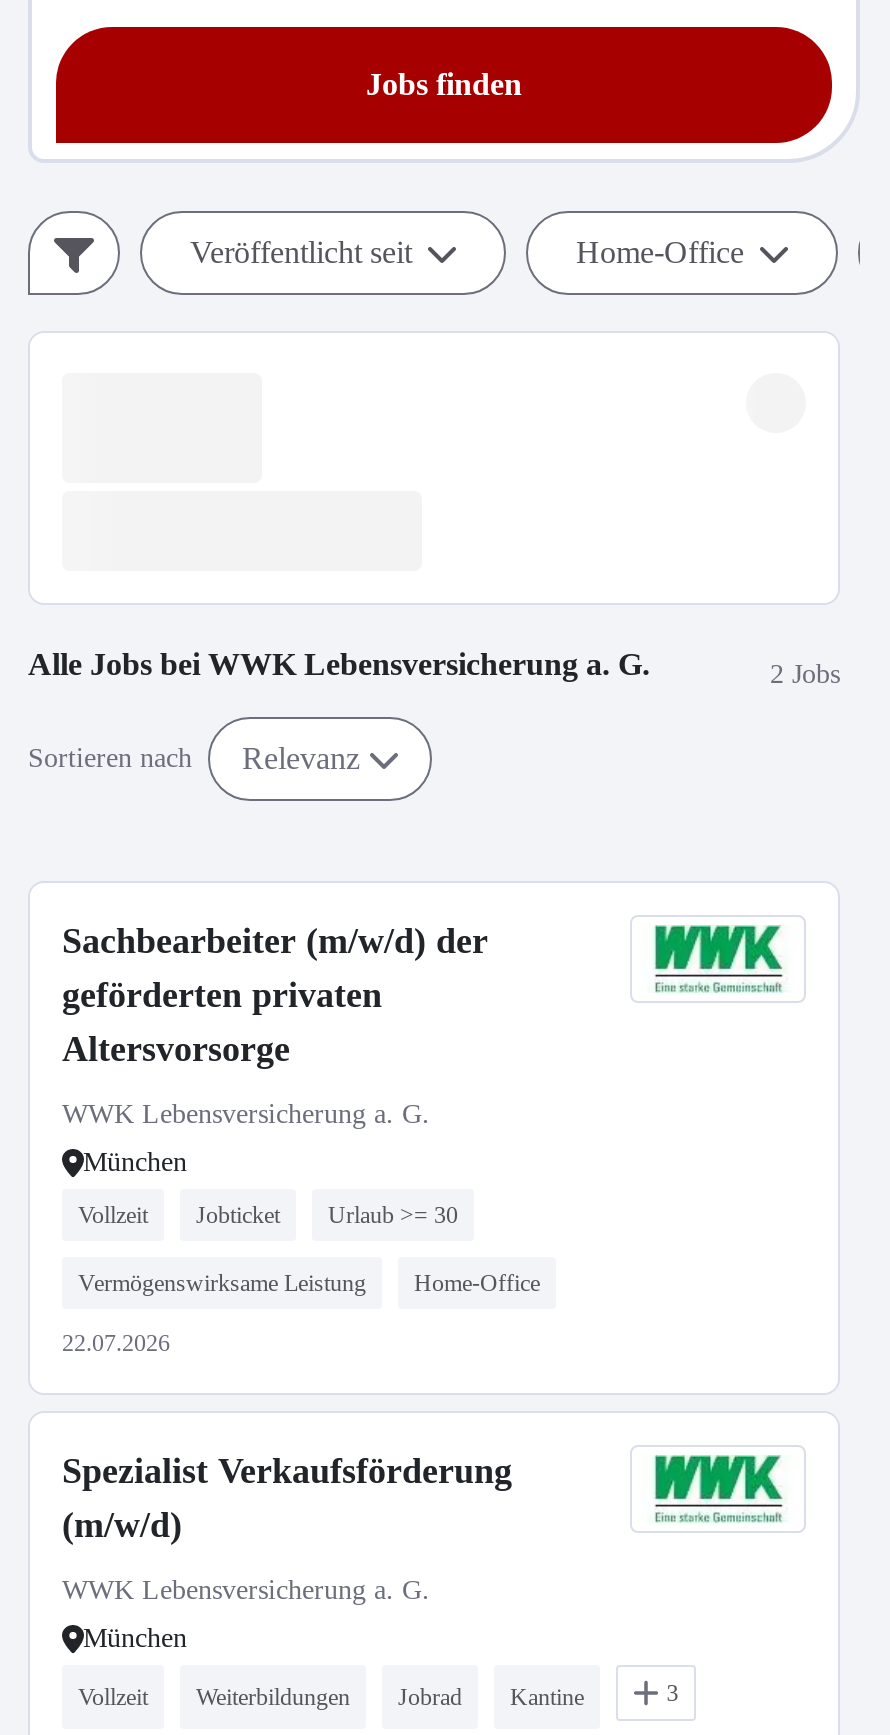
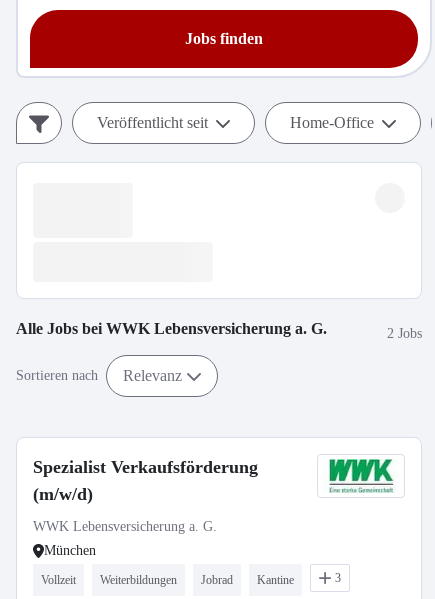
[62,921,540,1357] Sachbearbeiter (m/w/d) der | geförderten privaten | Altersvorsorge | WWK Lebensversicherung a. G. | München | Vollzeit | Jobticket | Urlaub >= 30 | Vermögenswirksame Leistung | Home-Office | 22.07.2026 -> none

